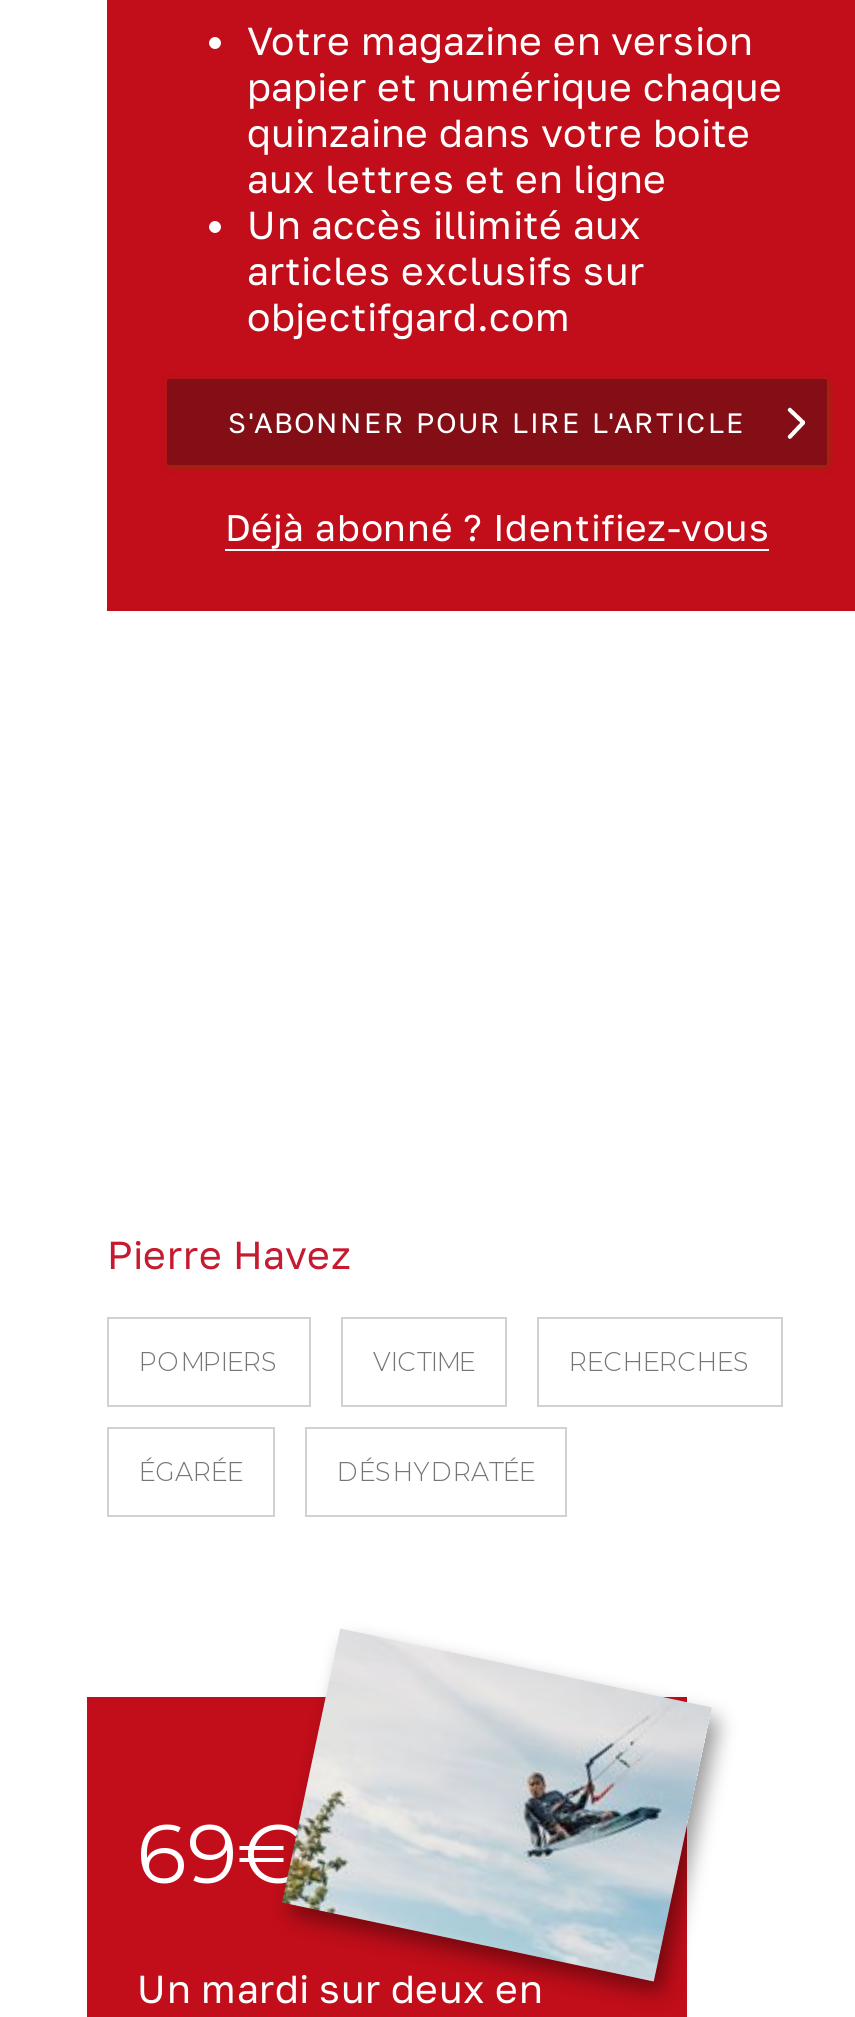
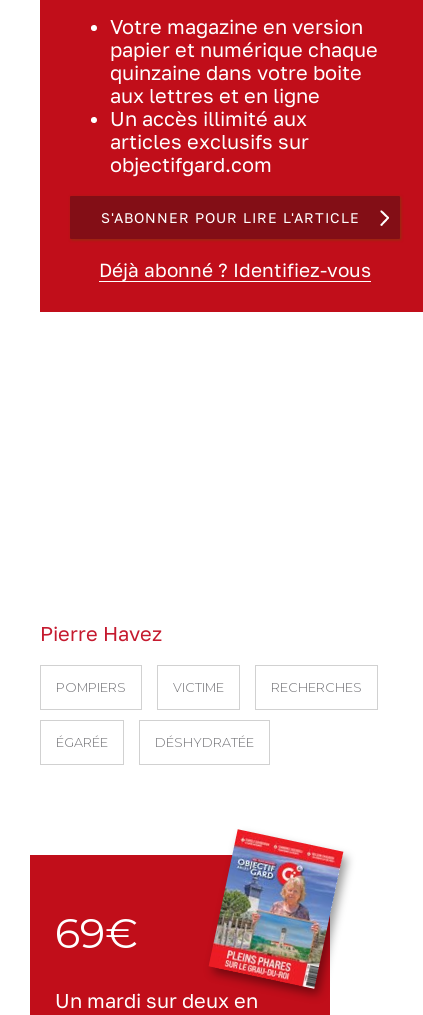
[293,1631,717,1991] [image] -> [134,824,346,1001] [image]

